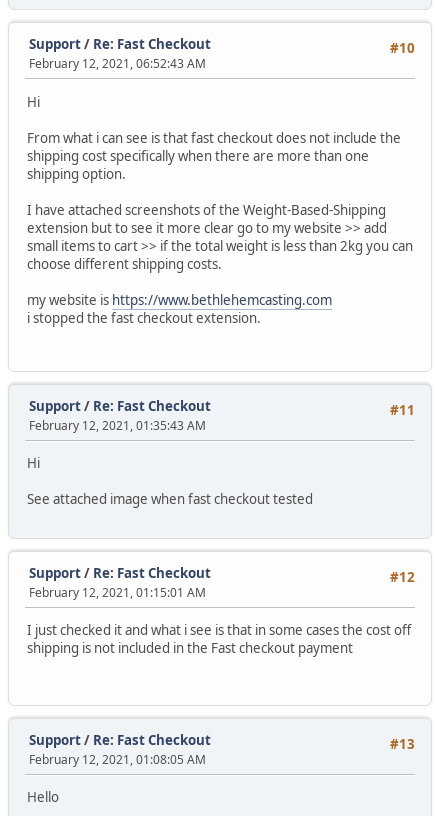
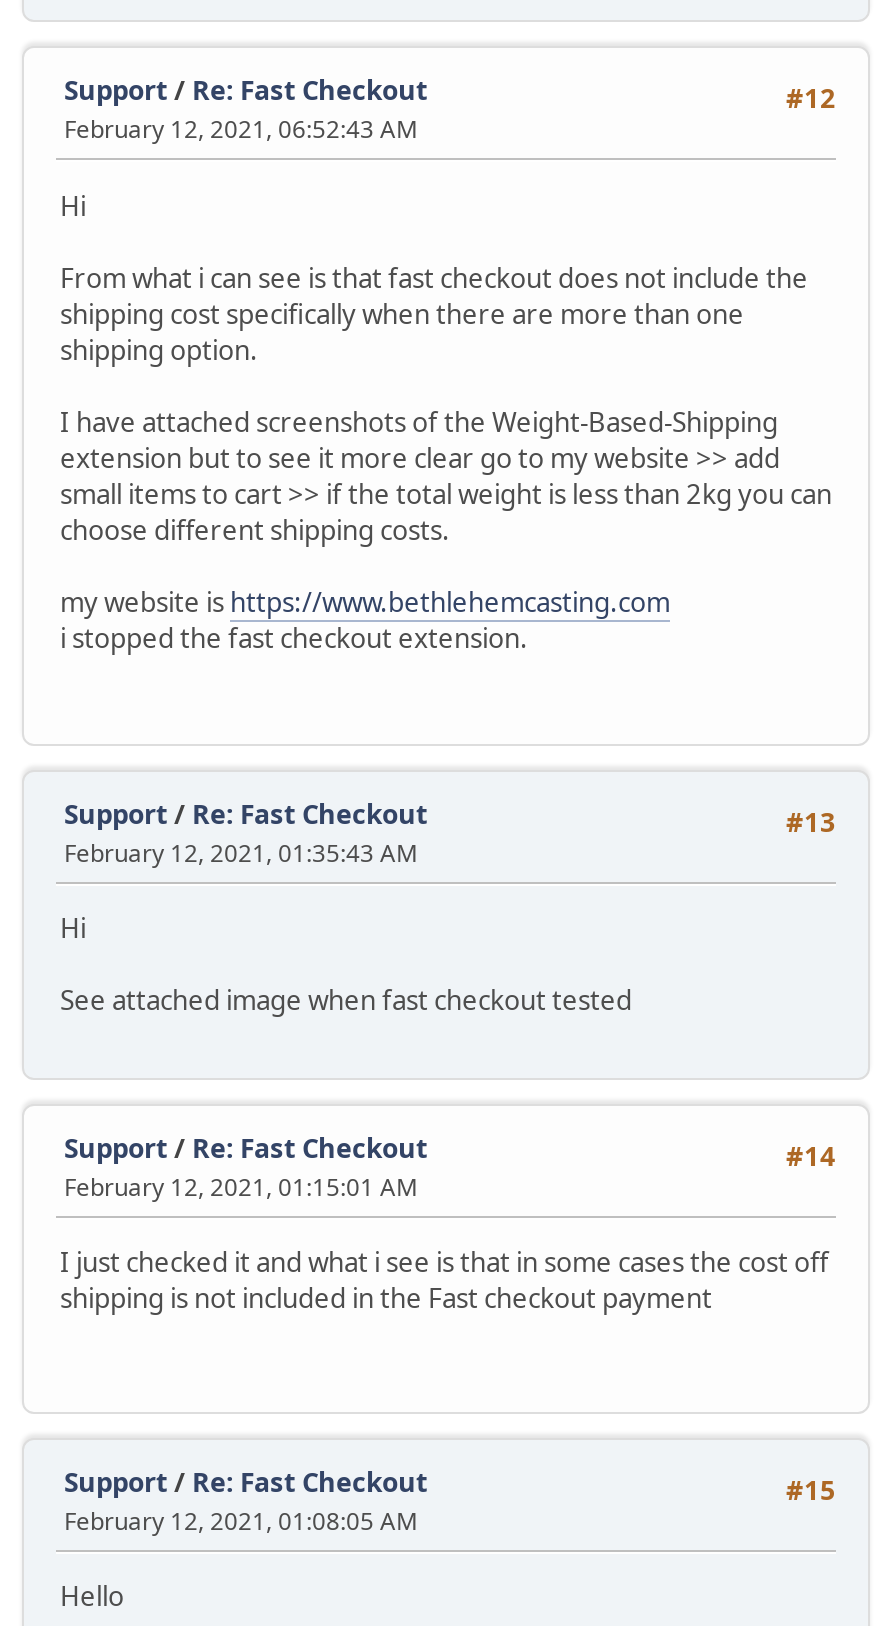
[390,39,415,57] #10 -> [786,81,836,117] #12
[390,401,415,419] #11 -> [786,804,836,840] #13
[390,568,415,586] #12 -> [786,1138,836,1174] #14
[390,735,415,753] #13 -> [786,1472,836,1508] #15

